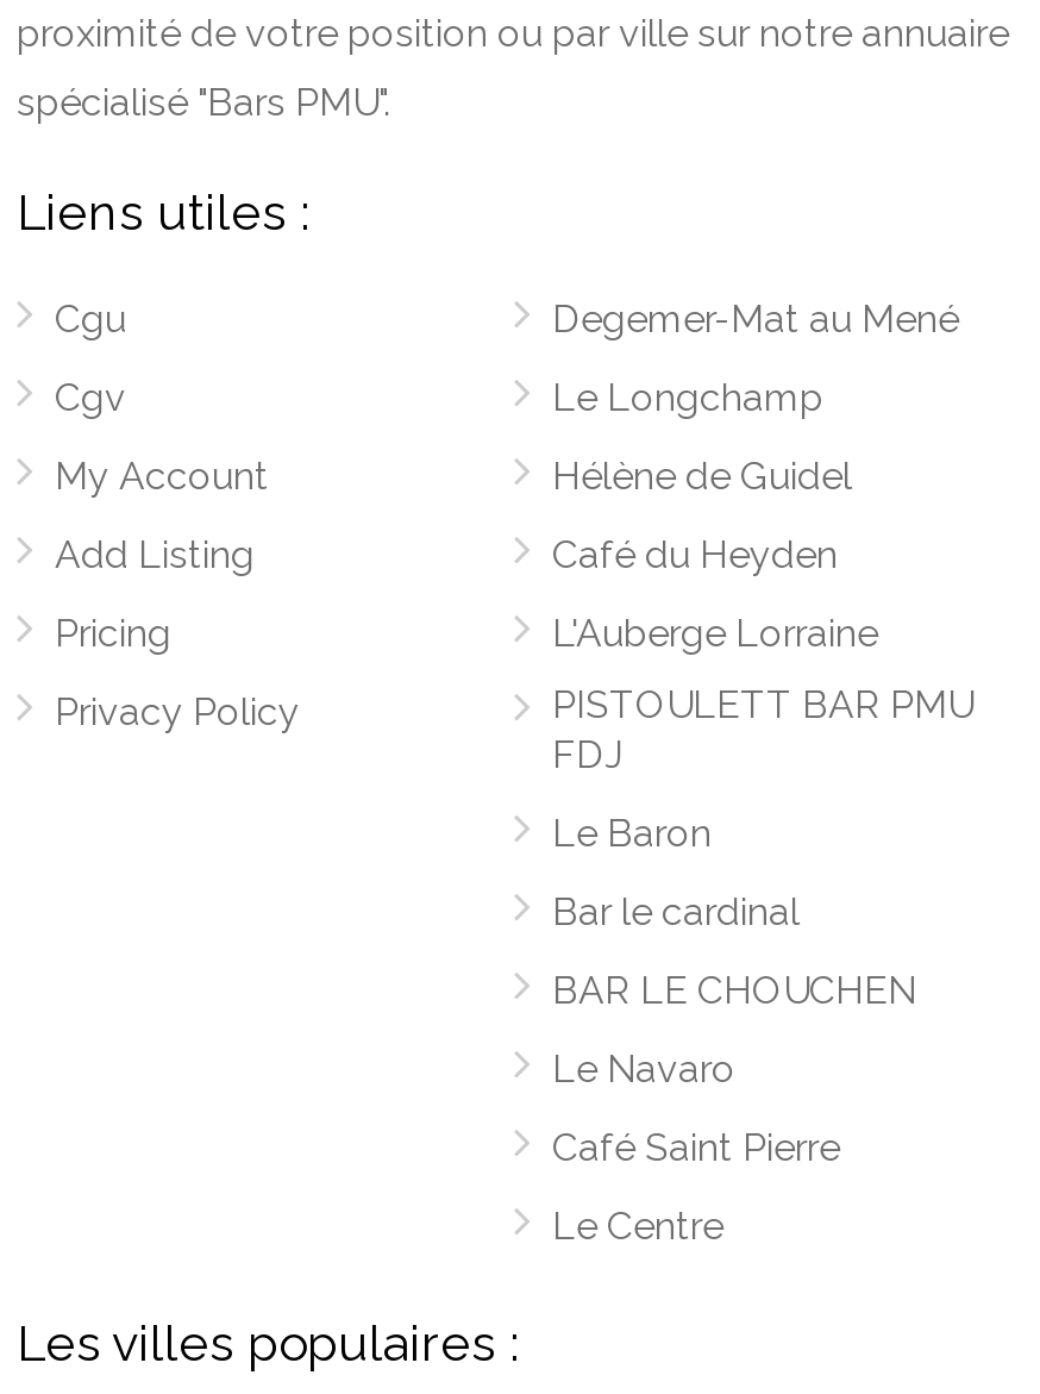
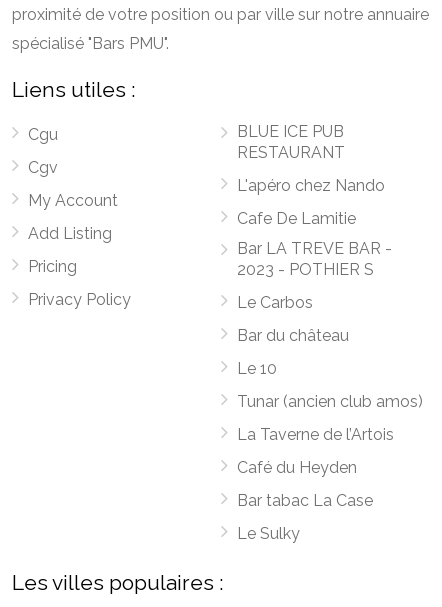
[552,296,959,498] Degemer-Mat au Mené | Le Longchamp | Hélène de Guidel -> [237,122,423,444] BLUE ICE PUB | RESTAURANT | L'apéro chez Nando | Cafe De Lamitie | Bar LA TREVE BAR - | 2023 - POTHIER S | Le Carbos | Bar du château | Le 10 | Tunar (ancien club amos) | La Taverne de l’Artois
moved [552,531,838,577] -> [237,458,357,477]: Café du Heyden
[552,610,973,1248] L'Auberge Lorraine | PISTOULETT BAR PMU | FDJ | Le Baron | Bar le cardinal | BAR LE CHOUCHEN | Le Navaro | Café Saint Pierre | Le Centre -> [237,491,373,543] Bar tabac La Case | Le Sulky

